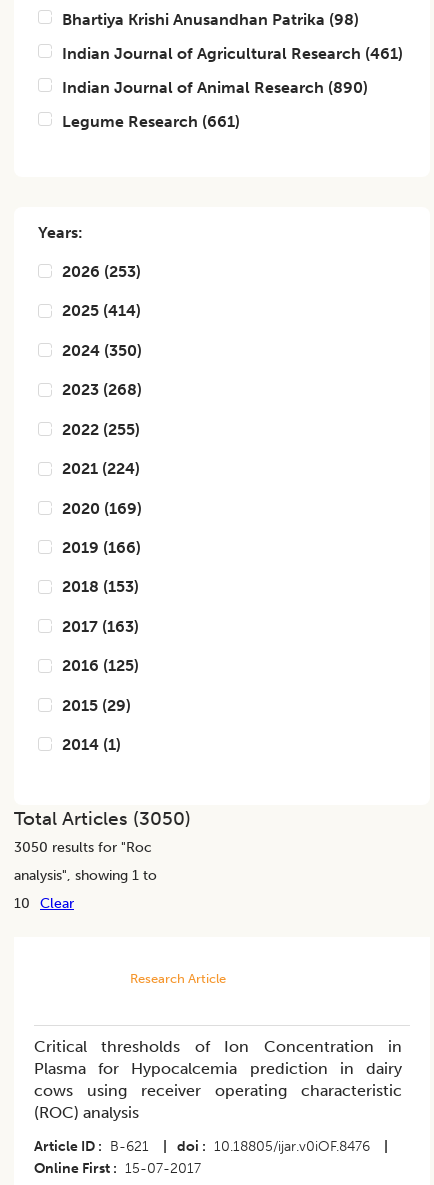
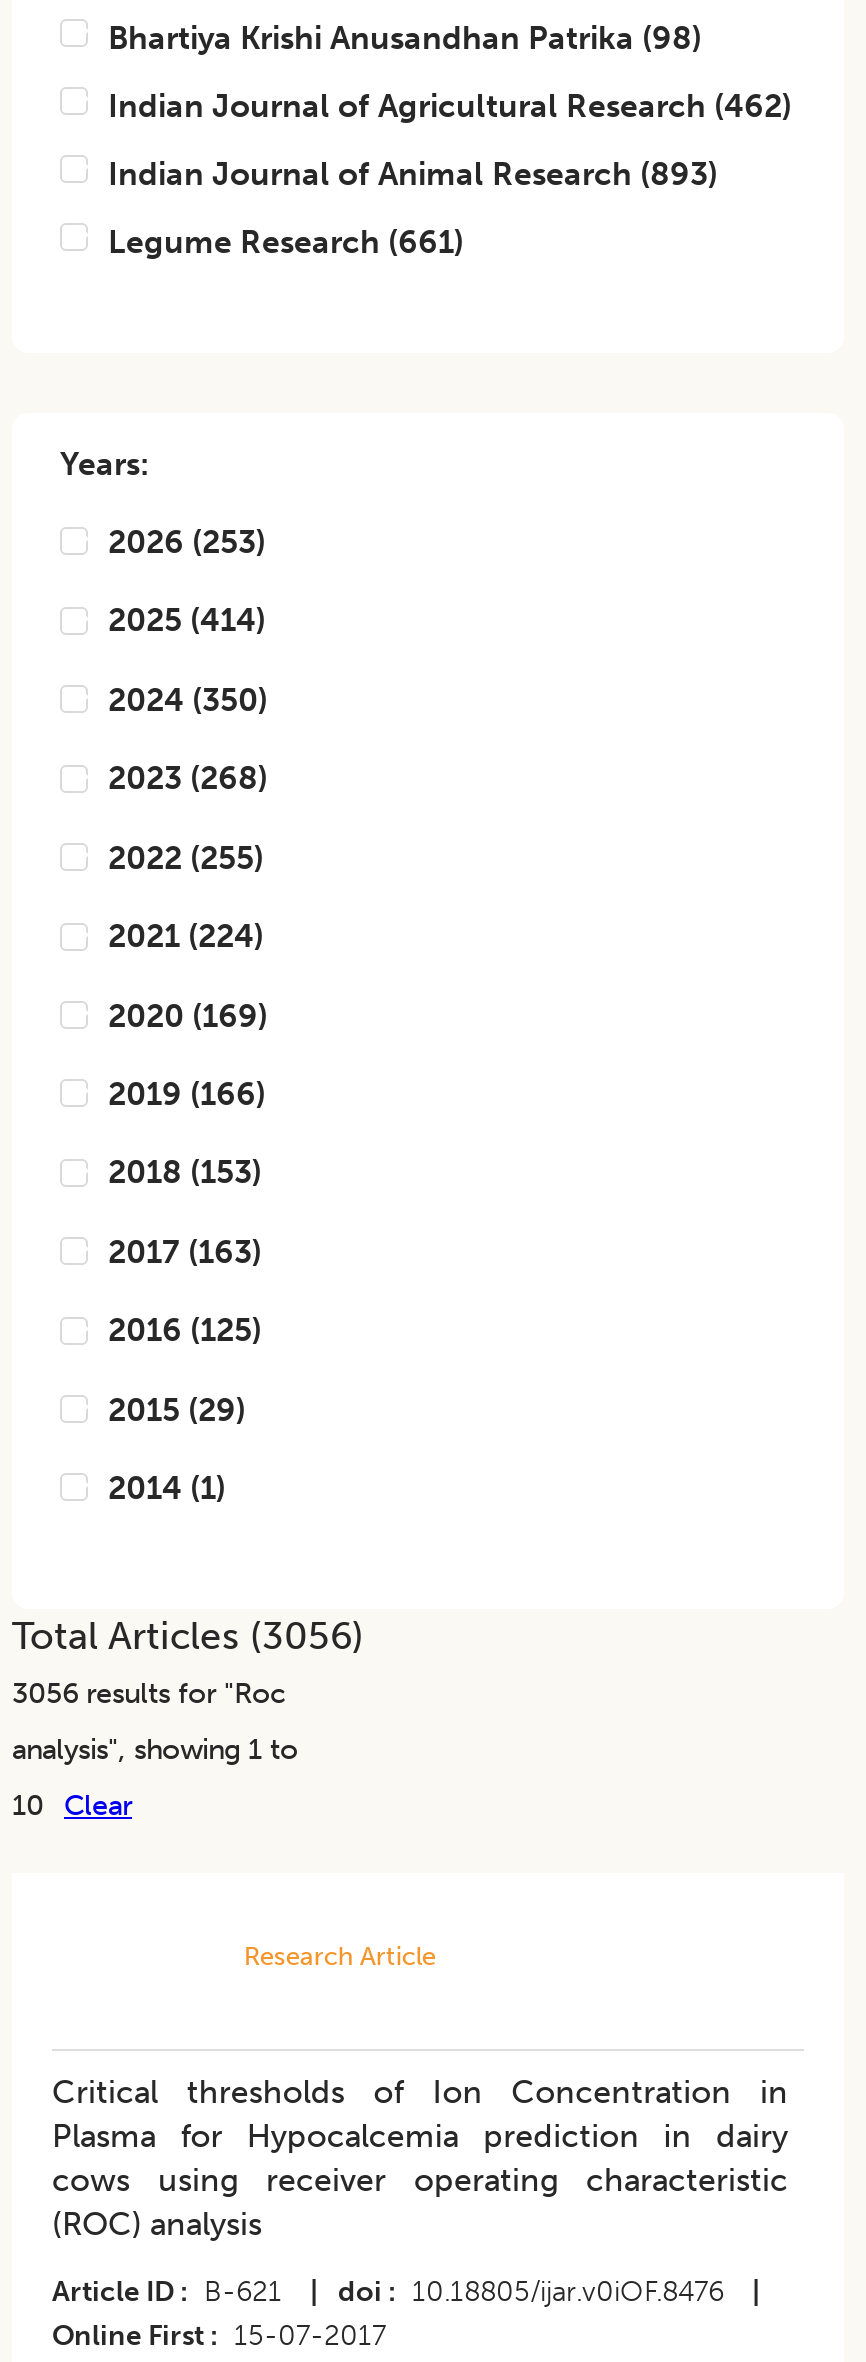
[62,44,403,63] Indian Journal of Agricultural Research (461) -> [108,87,792,125] Indian Journal of Agricultural Research (462)
[62,78,368,97] Indian Journal of Animal Research (890) -> [108,155,718,193] Indian Journal of Animal Research (893)
[14,807,191,830] Total Articles (3050) -> [12,1614,364,1660] Total Articles (3056)
[14,838,152,856] 3050 results for "Roc -> [12,1676,286,1712] 3056 results for "Roc

